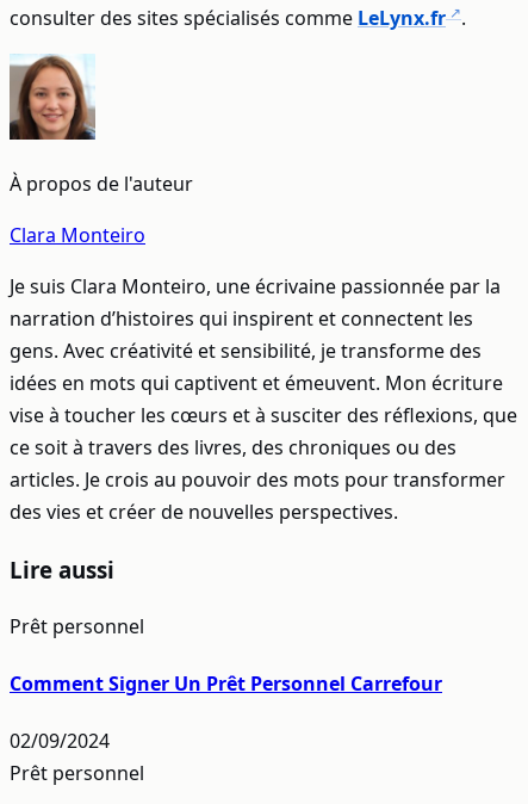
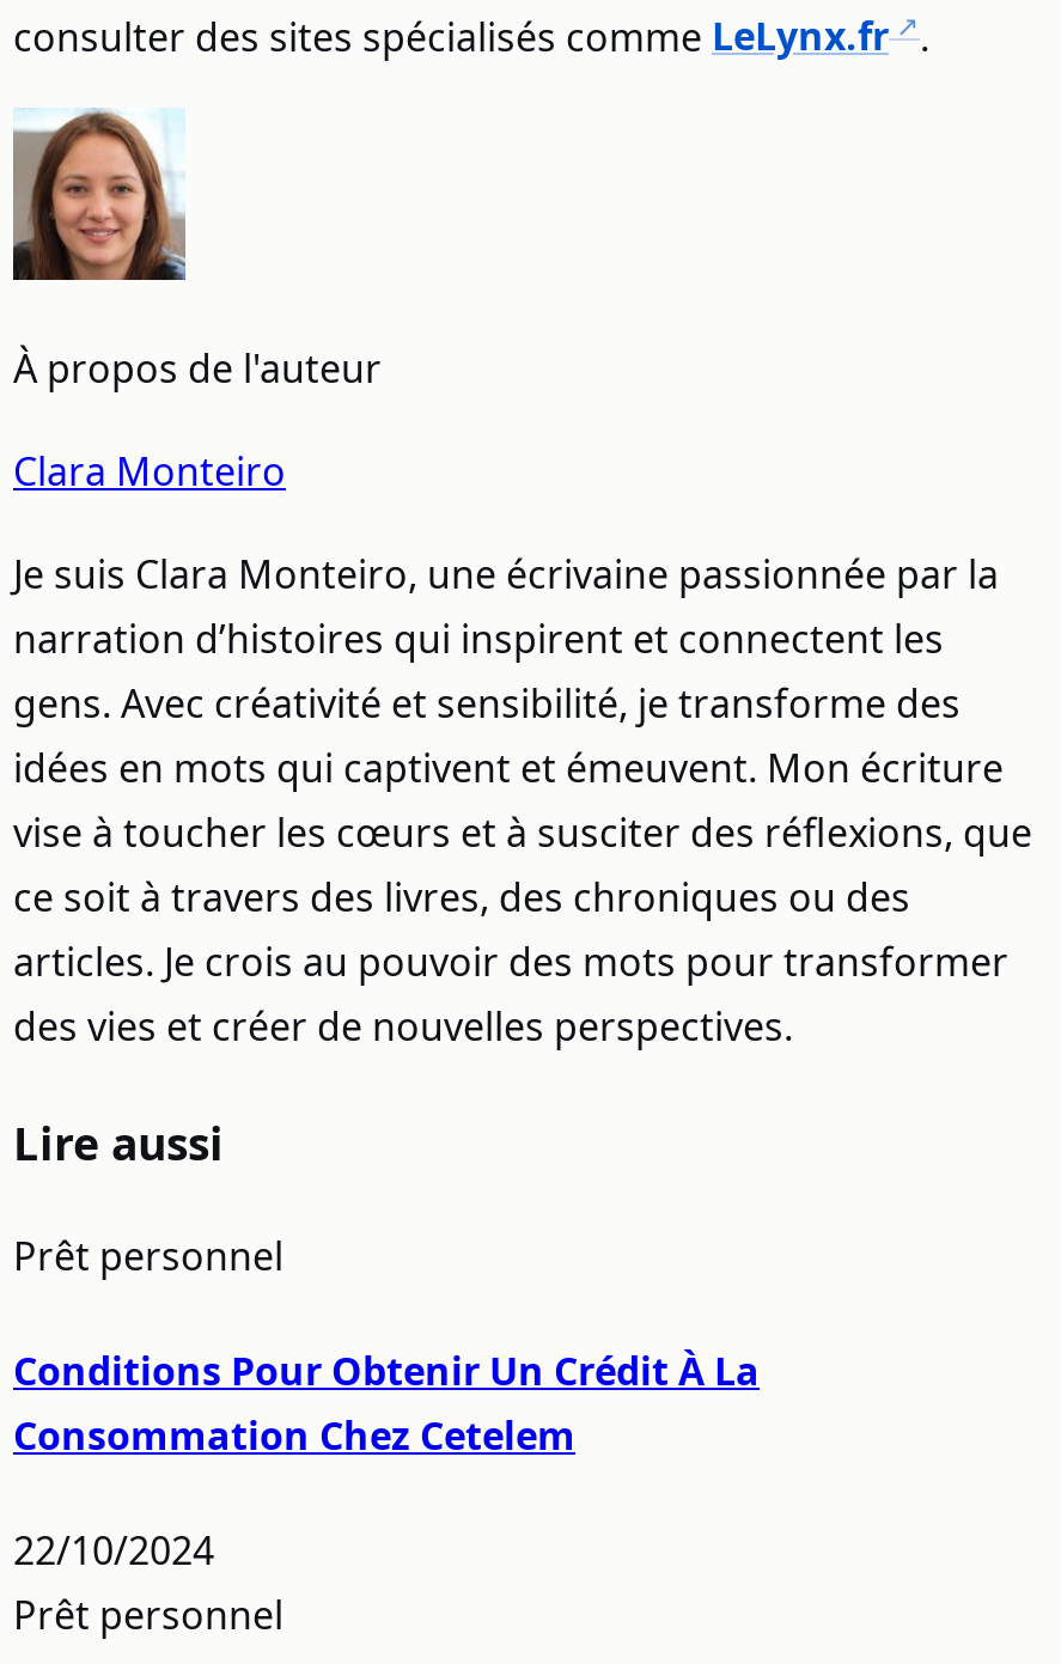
[10,670,442,696] Comment Signer Un Prêt Personnel Carrefour -> [13,1344,760,1461] Conditions Pour Obtenir Un Crédit À La | Consommation Chez Cetelem
[10,728,110,754] 02/09/2024 -> [13,1524,214,1577] 22/10/2024

